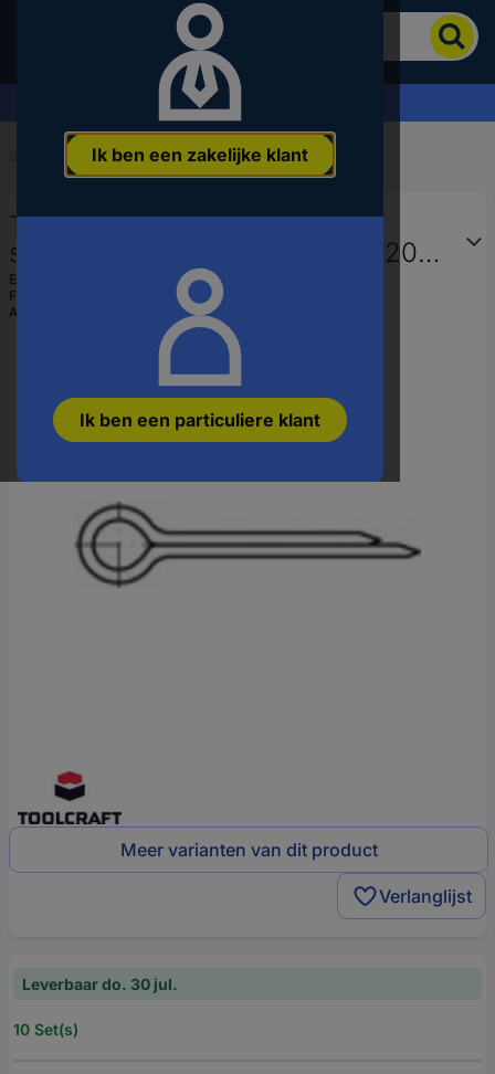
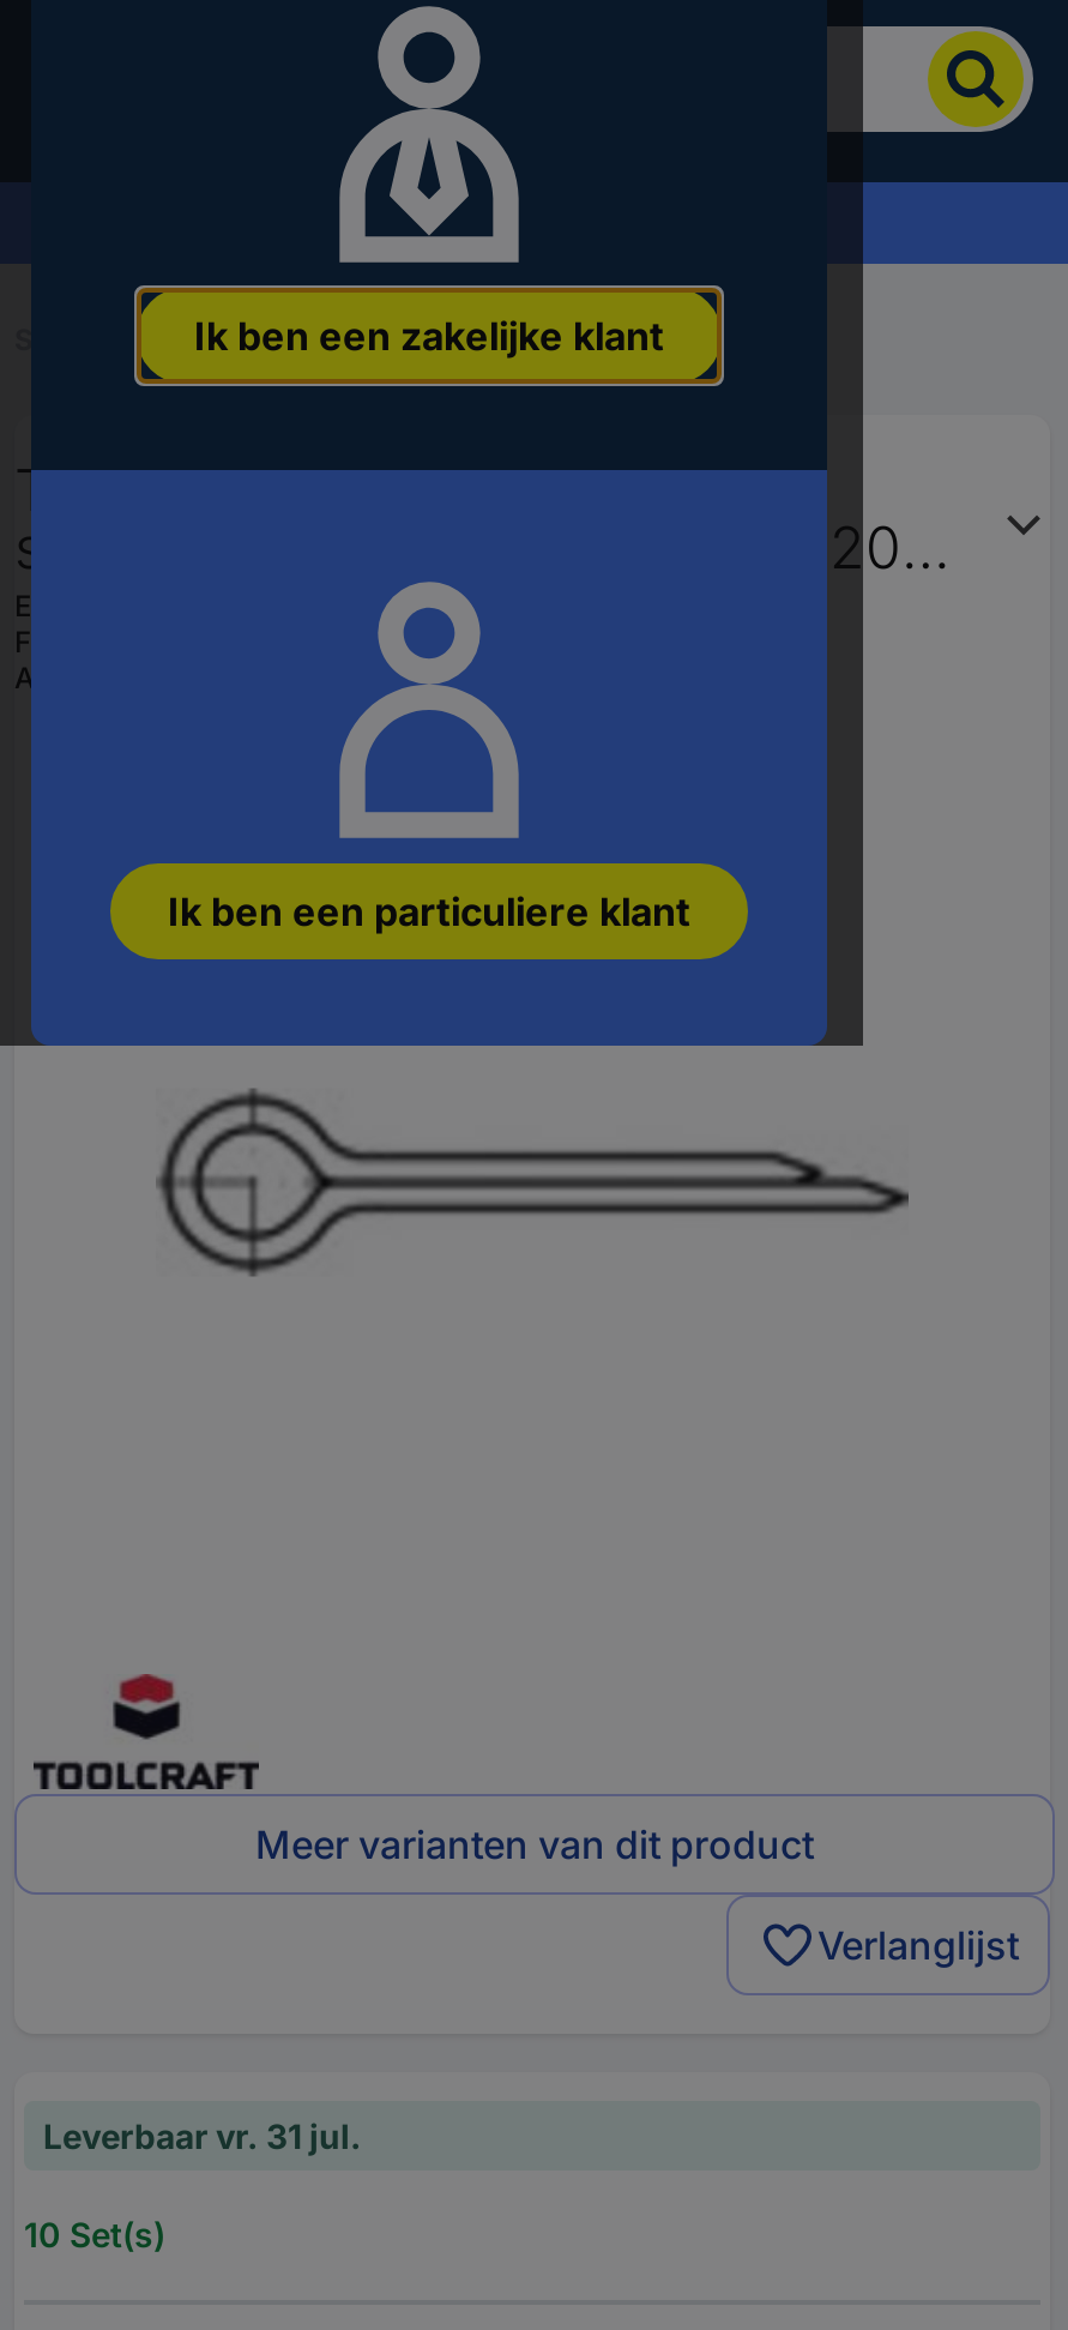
[22,975,178,994] Leverbaar do. 30 jul. -> [43,2116,362,2157] Leverbaar vr. 31 jul.

